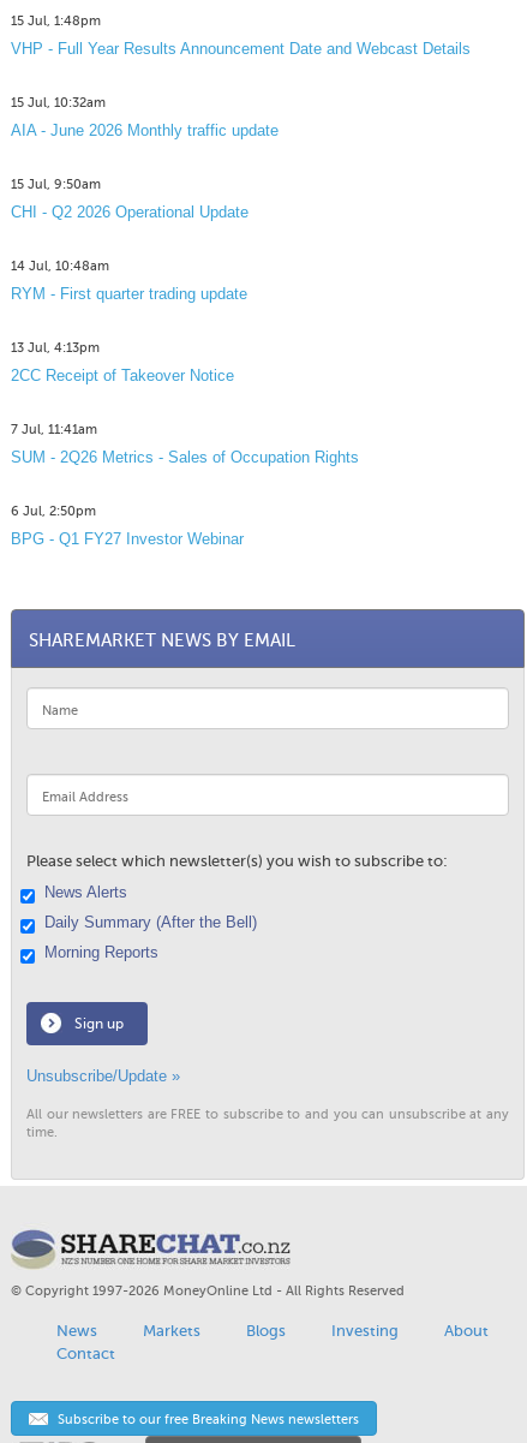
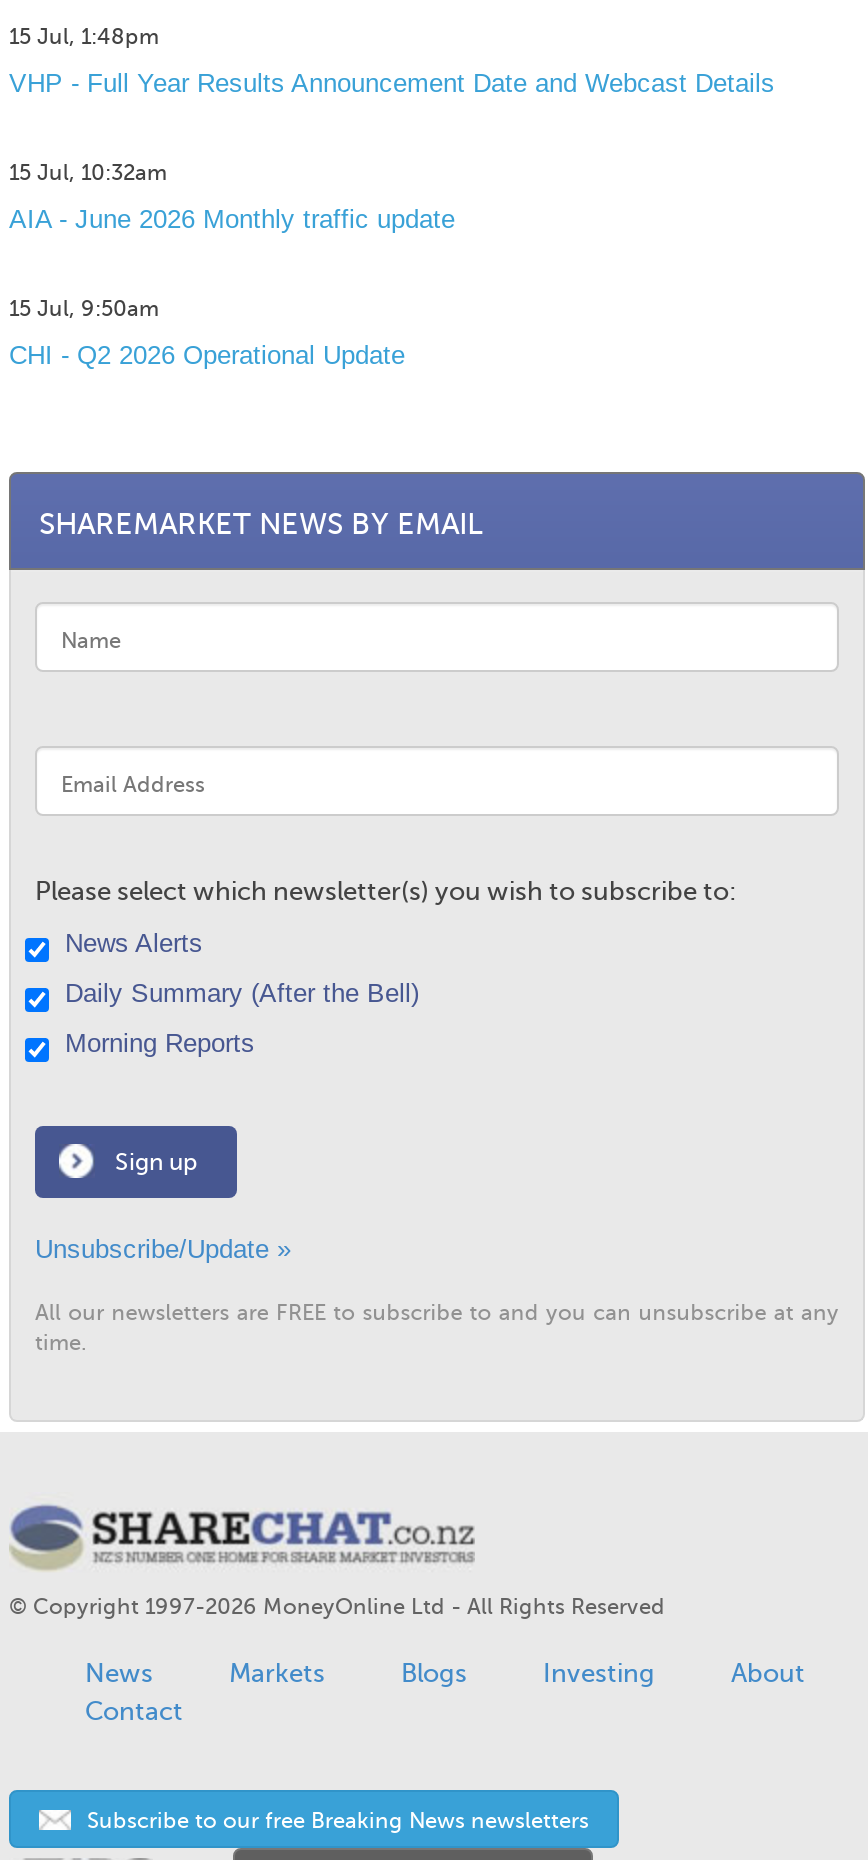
[11,259,359,548] 14 Jul, 10:48am | RYM - First quarter trading update | 13 Jul, 4:13pm | 2CC Receipt of Takeover Notice | 7 Jul, 11:41am | SUM - 2Q26 Metrics - Sales of Occupation Rights | 6 Jul, 2:50pm | BPG - Q1 FY27 Investor Webinar -> none

